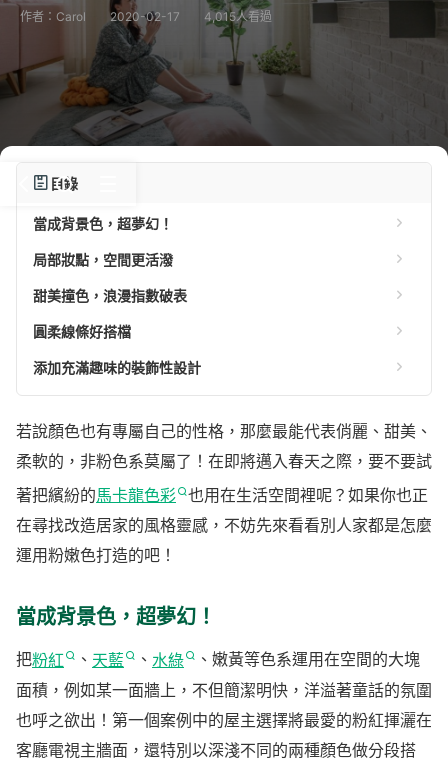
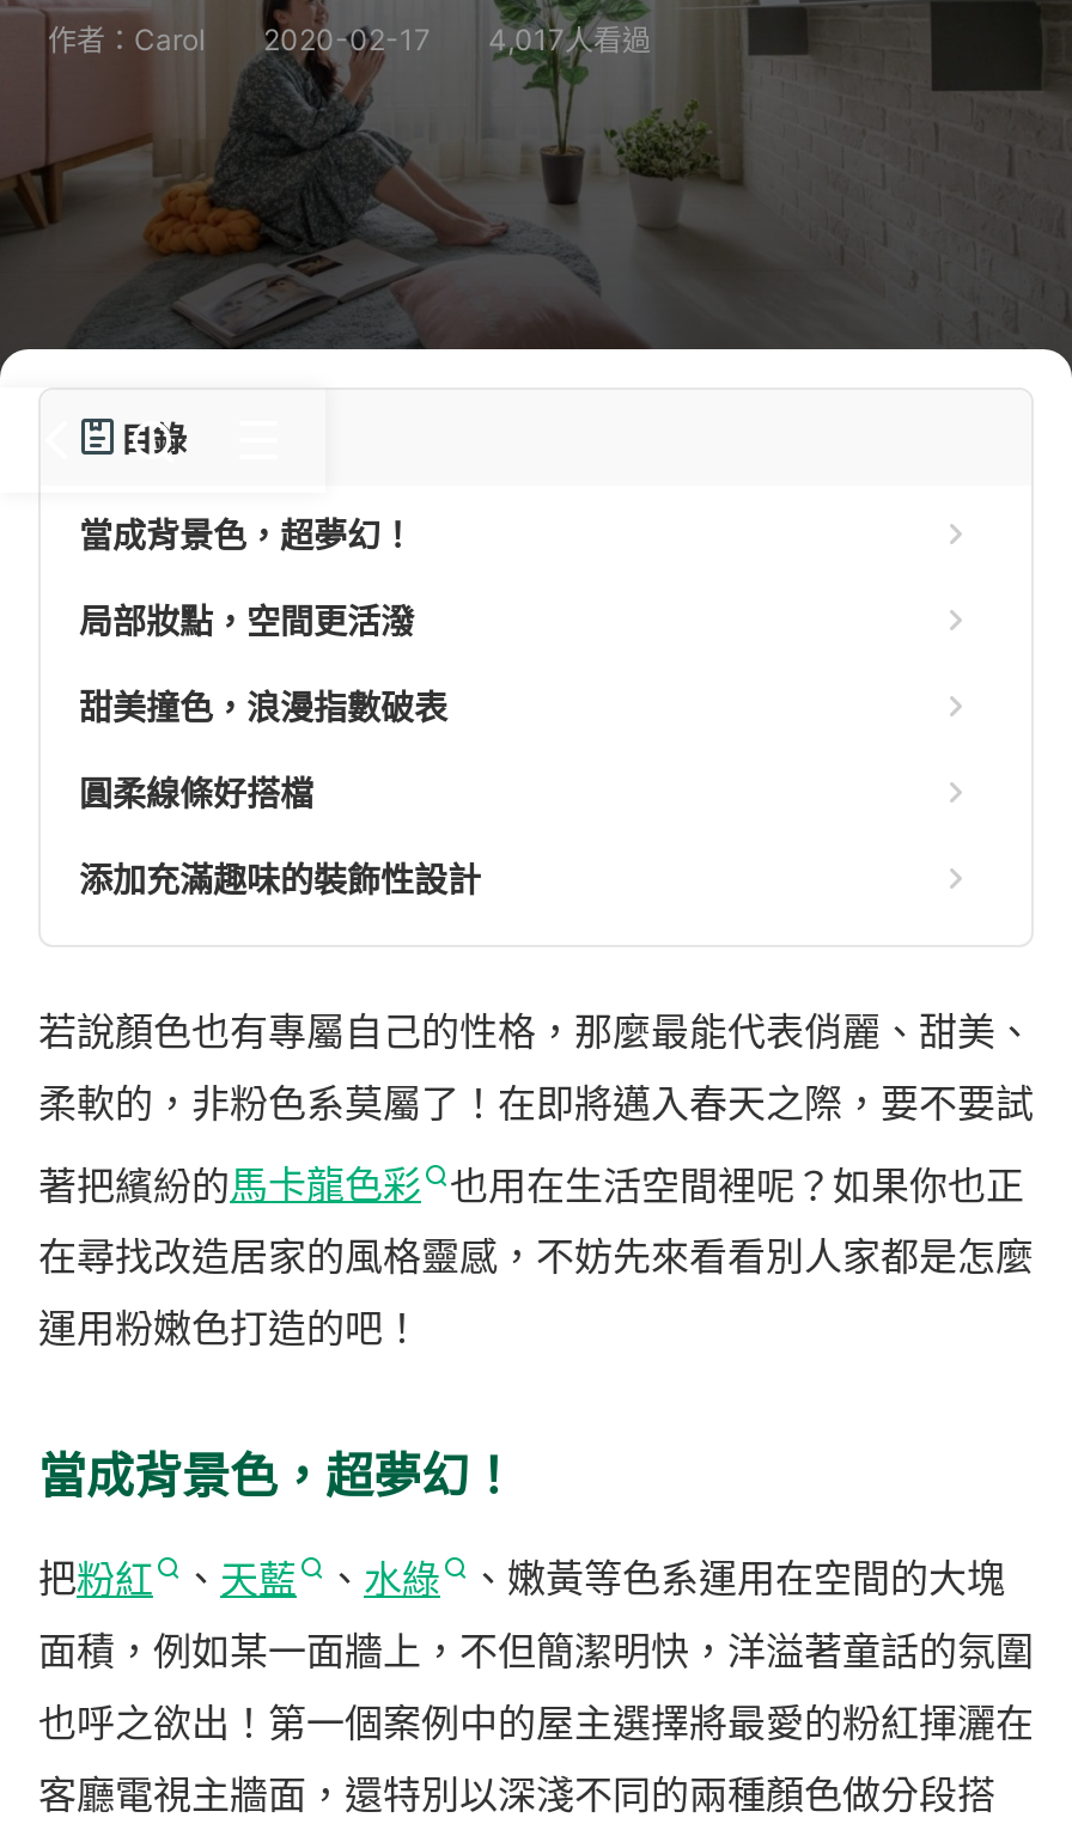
[204,9,272,24] 4,015人看過 -> [488,22,651,57] 4,017人看過

